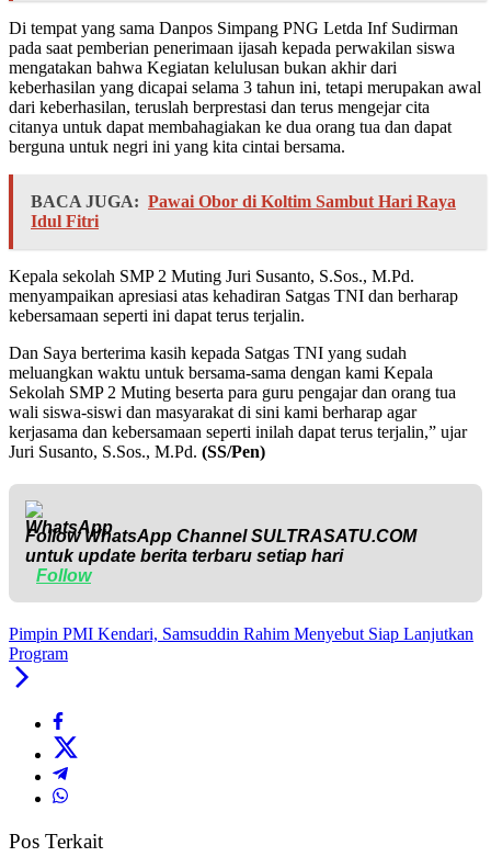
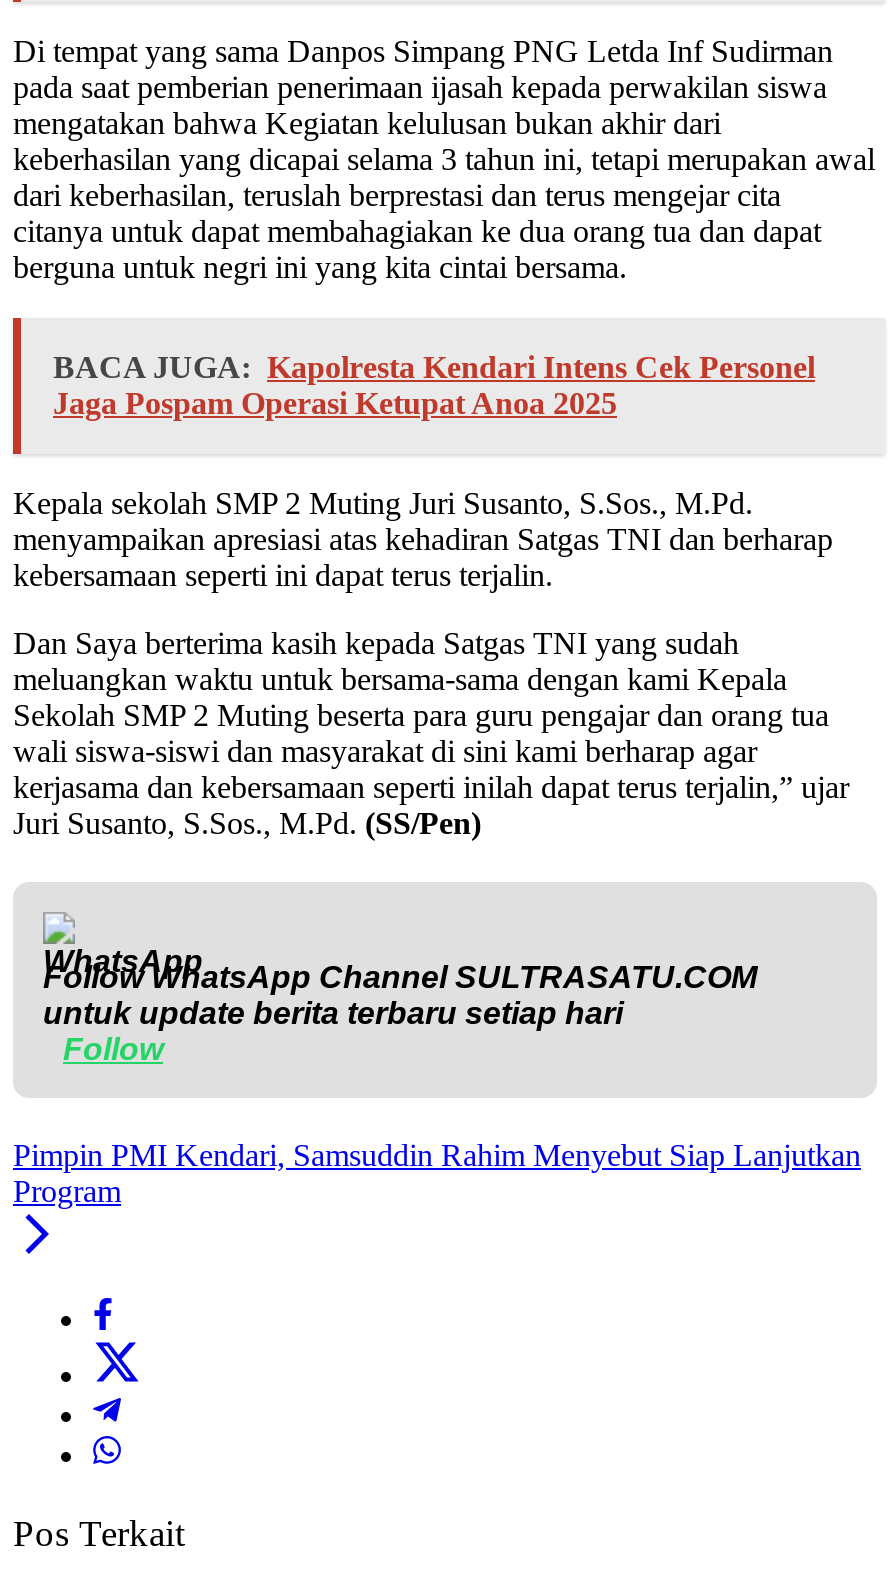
[31,192,456,231] BACA JUGA: Pawai Obor di Koltim Sambut Hari Raya | Idul Fitri -> [53,351,815,421] BACA JUGA: Kapolresta Kendari Intens Cek Personel | Jaga Pospam Operasi Ketupat Anoa 2025

